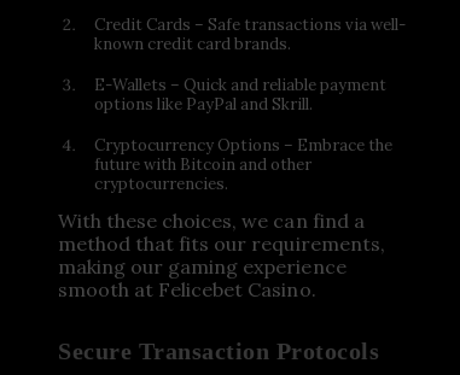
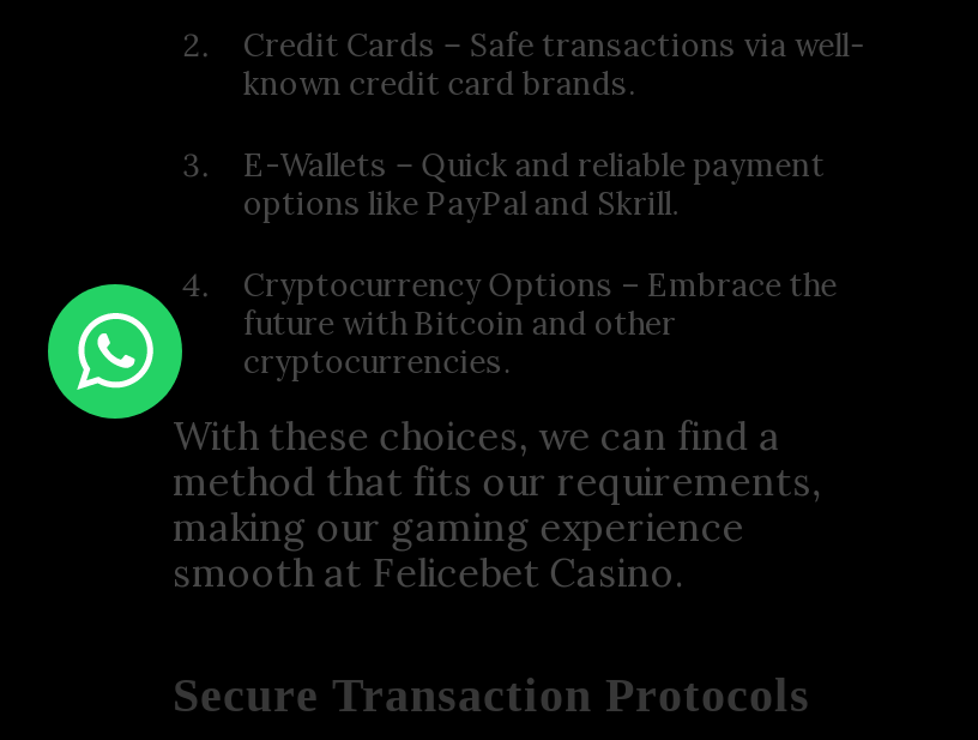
none -> [46,282,185,421] [image]

